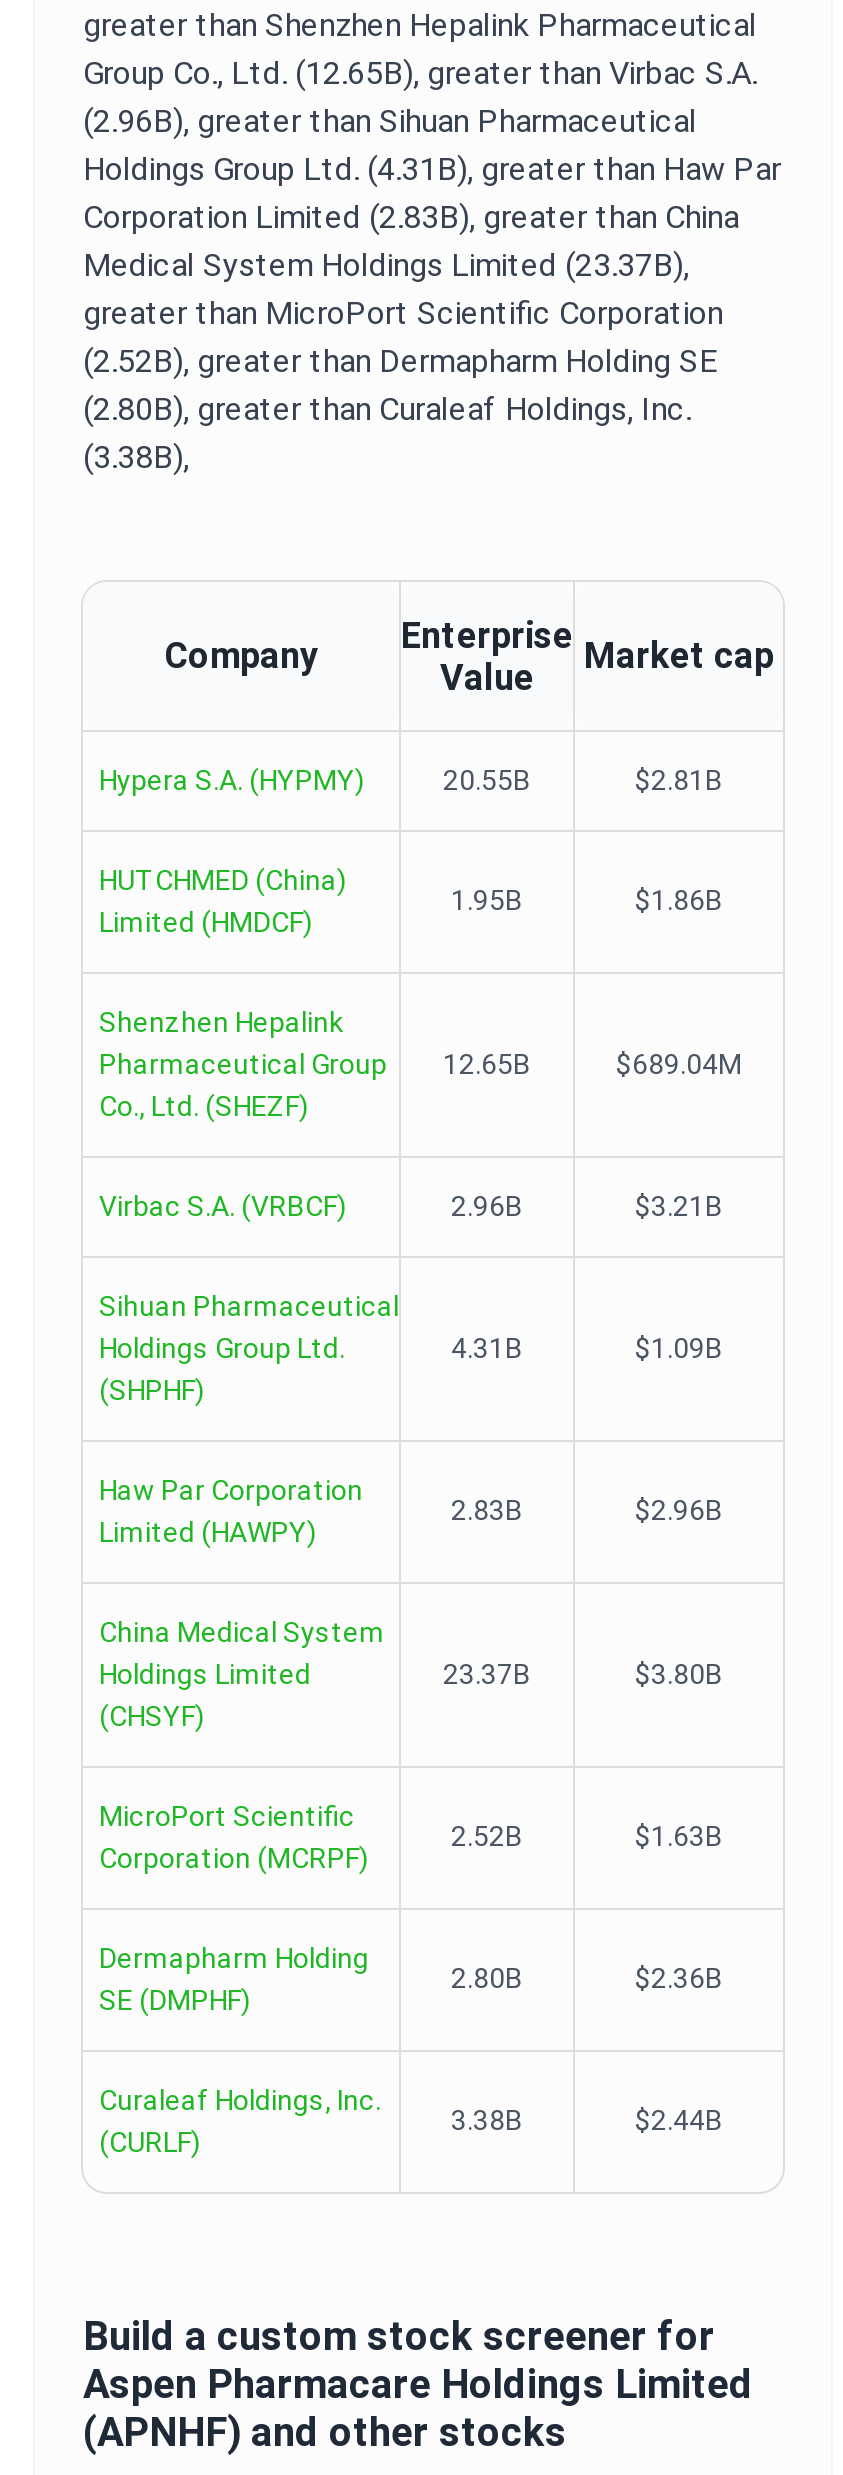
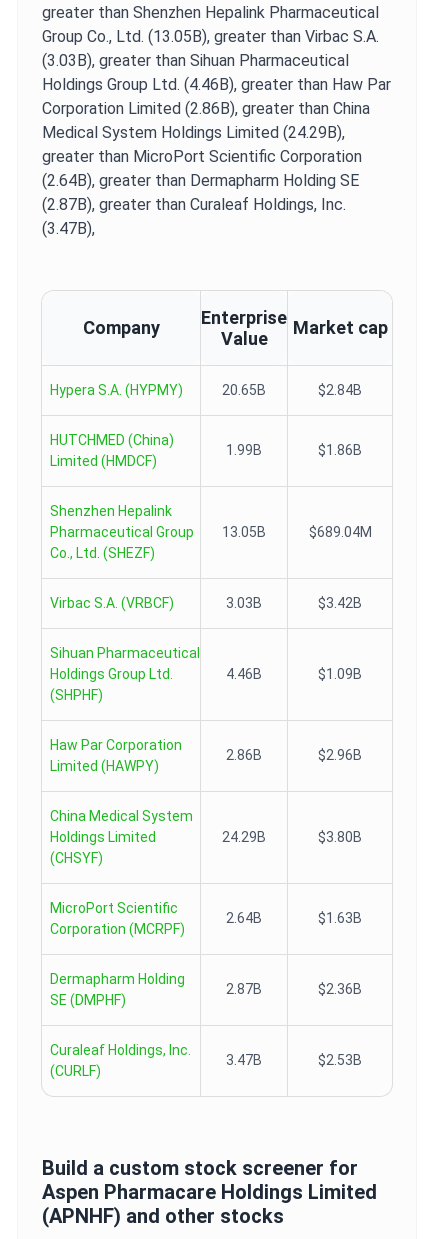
[83,54,757,92] Group Co., Ltd. (12.65B), greater than Virbac S.A. -> [42,27,379,46] Group Co., Ltd. (13.05B), greater than Virbac S.A.
[83,102,697,140] (2.96B), greater than Sihuan Pharmaceutical -> [42,51,349,70] (3.03B), greater than Sihuan Pharmaceutical
[83,150,781,188] Holdings Group Ltd. (4.31B), greater than Haw Par -> [42,75,391,94] Holdings Group Ltd. (4.46B), greater than Haw Par
[83,198,739,236] Corporation Limited (2.83B), greater than China -> [42,99,370,118] Corporation Limited (2.86B), greater than China
[83,246,689,284] Medical System Holdings Limited (23.37B), -> [42,123,345,142] Medical System Holdings Limited (24.29B),
[83,342,717,476] (2.52B), greater than Dermapharm Holding SE | (2.80B), greater than Curaleaf Holdings, Inc. | (3.38B), -> [42,171,359,238] (2.64B), greater than Dermapharm Holding SE | (2.87B), greater than Curaleaf Holdings, Inc. | (3.47B),
[443,764,723,796] 20.55B | $2.81B -> [222,382,362,398] 20.65B | $2.84B
[451,884,523,916] 1.95B -> [226,442,262,458] 1.99B
[99,1048,531,1080] Pharmaceutical Group 12.65B -> [50,524,266,540] Pharmaceutical Group 13.05B
[451,1190,723,1222] 2.96B | $3.21B -> [226,595,362,611] 3.03B | $3.42B
[451,1332,523,1364] 4.31B -> [226,666,262,682] 4.46B
[451,1494,523,1526] 2.83B -> [226,747,262,763] 2.86B
[443,1658,531,1690] 23.37B -> [222,829,266,845] 24.29B
[451,1820,523,1852] 2.52B -> [226,910,262,926] 2.64B
[451,1962,523,1994] 2.80B -> [226,981,262,997] 2.87B
[451,2104,723,2136] 3.38B | $2.44B -> [226,1052,362,1068] 3.47B | $2.53B

